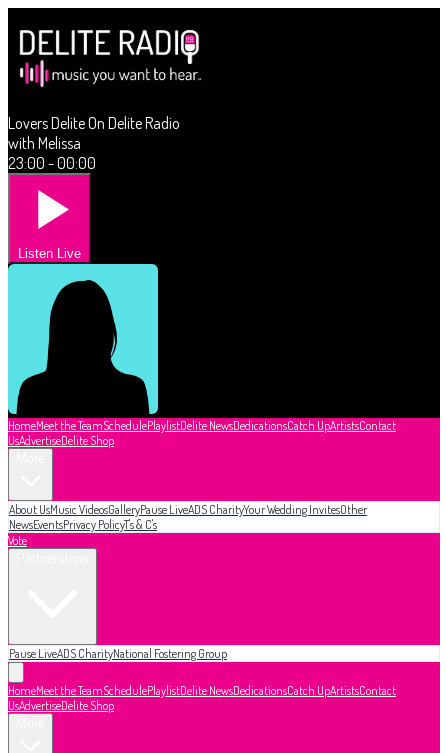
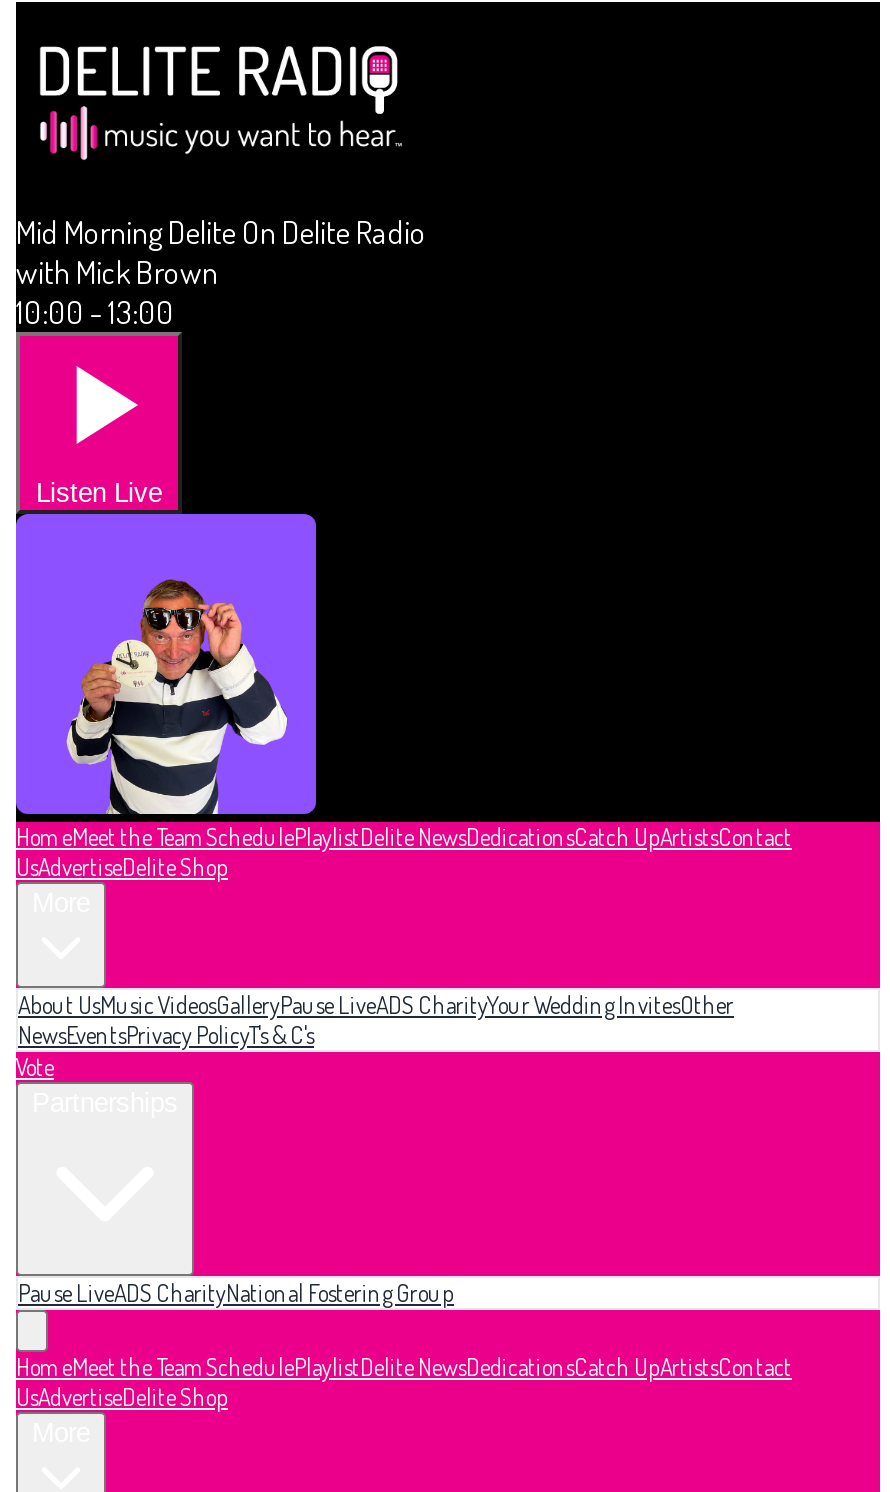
[8,113,180,173] Lovers Delite On Delite Radio | with Melissa | 23:00 - 00:00 -> [16,212,426,332] Mid Morning Delite On Delite Radio | with Mick Brown | 10:00 - 13:00
[7,263,159,415] [image] -> [14,512,318,816] [image]

